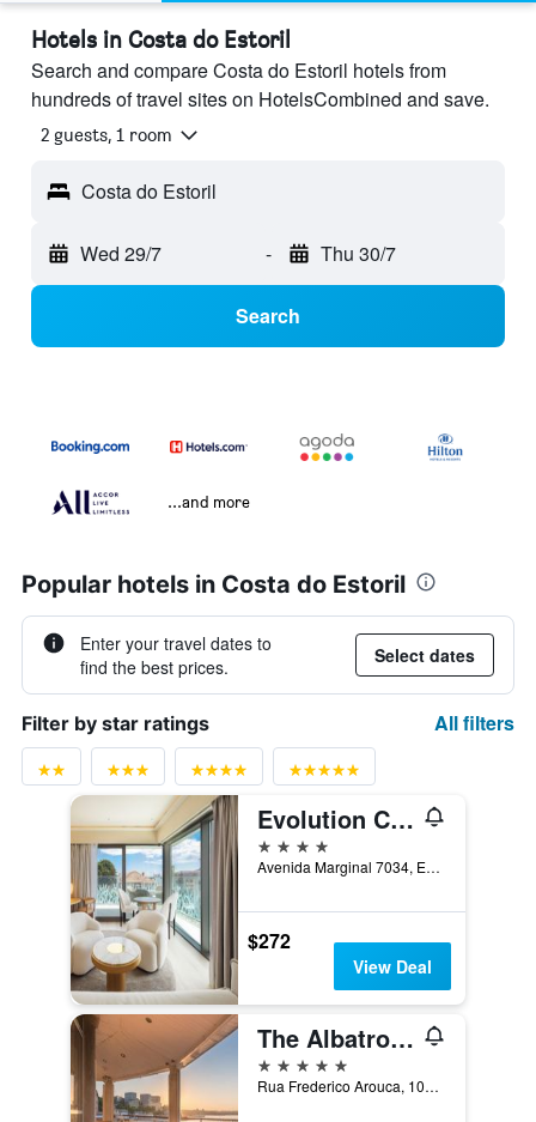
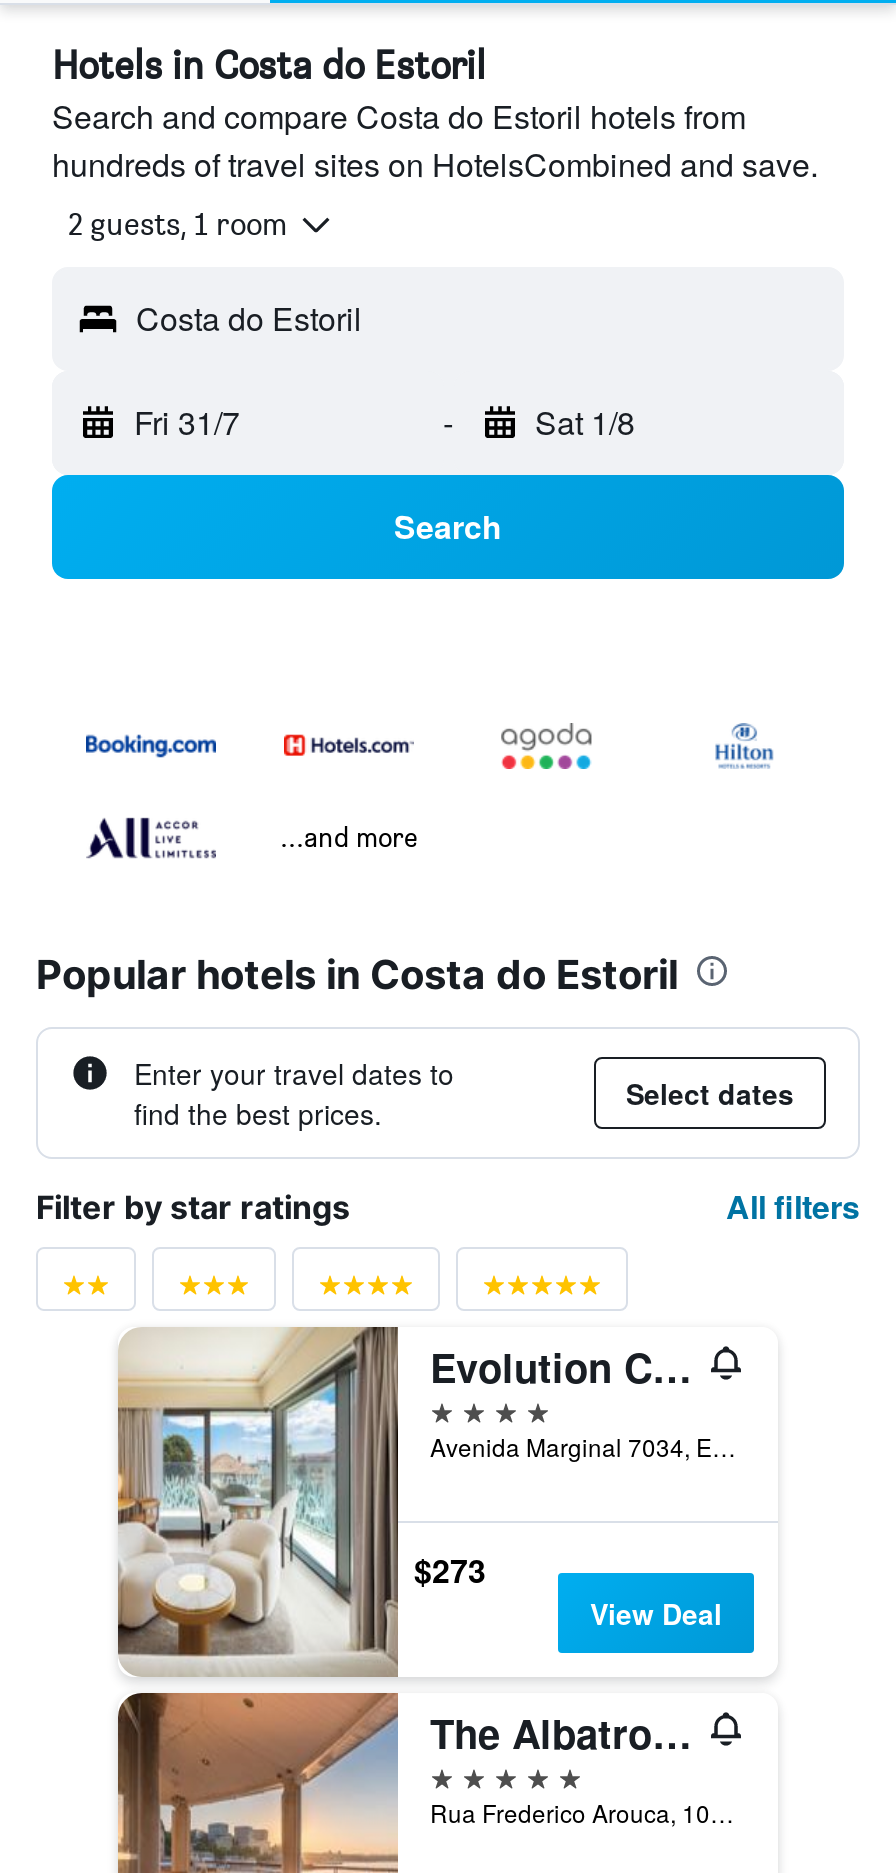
[80,240,162,267] Wed 29/7 -> [134,399,240,445] Fri 31/7
[320,240,395,267] Thu 30/7 -> [535,399,635,445] Sat 1/8
[248,926,291,954] $272 -> [414,1546,486,1592] $273

